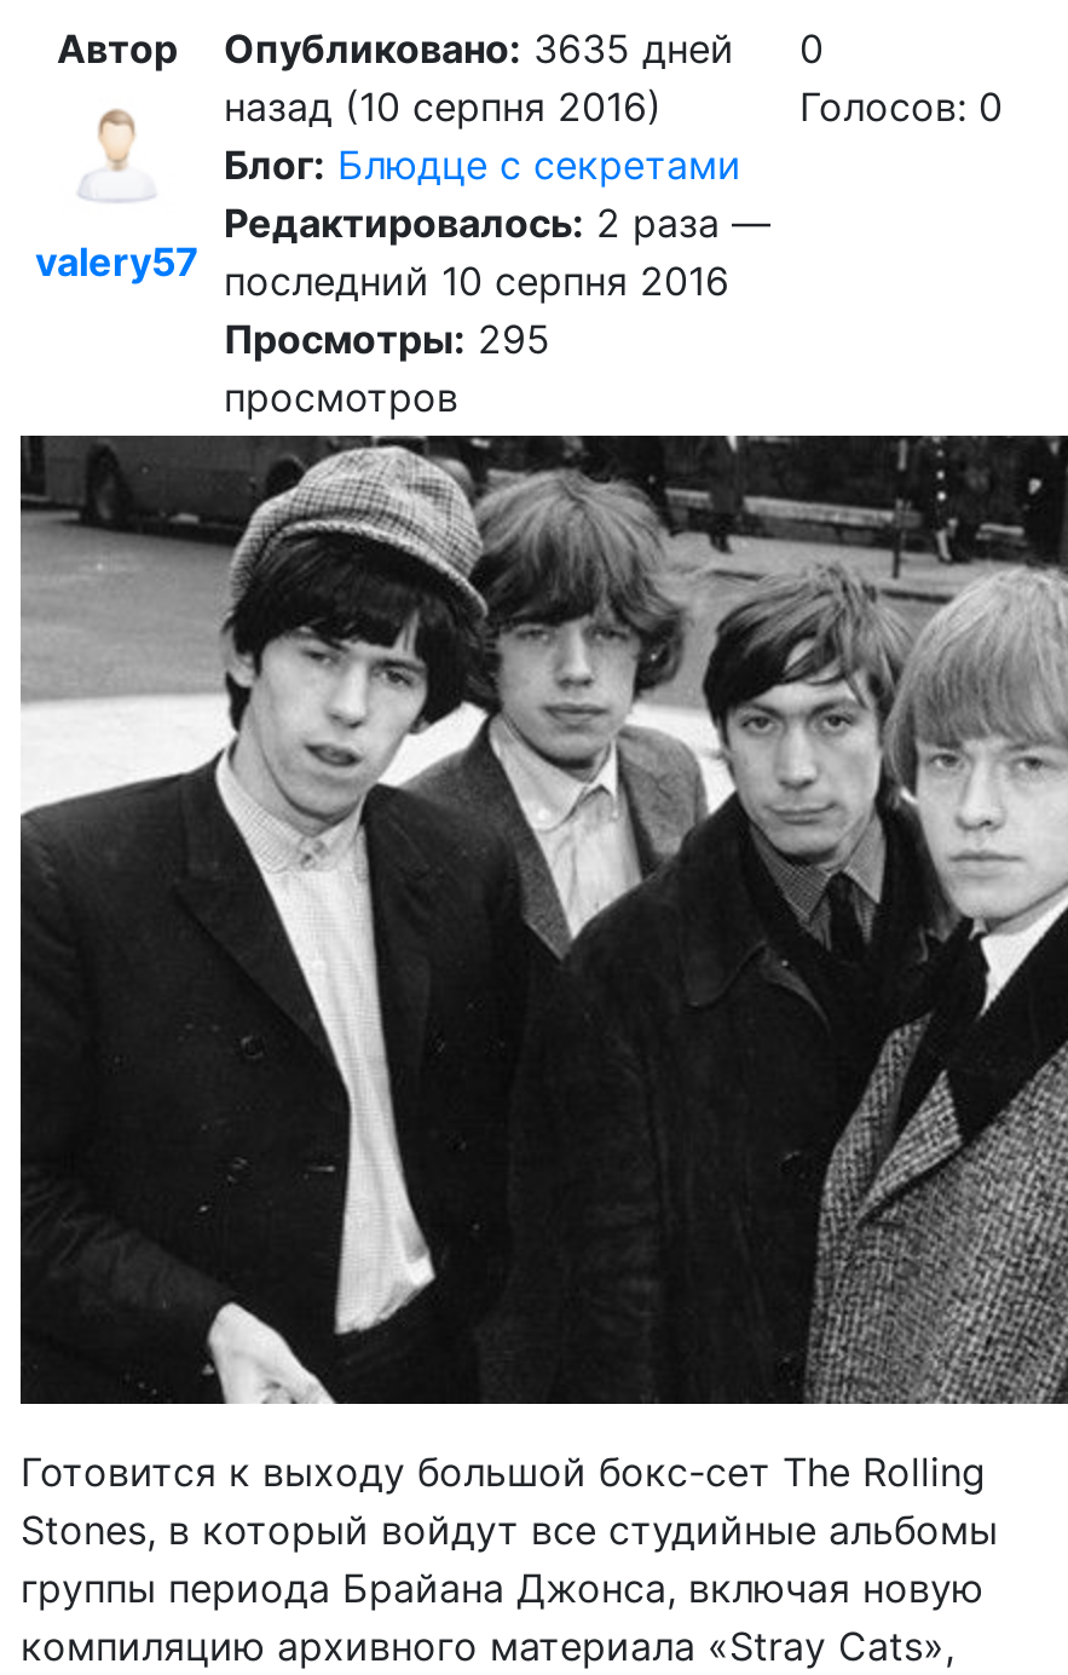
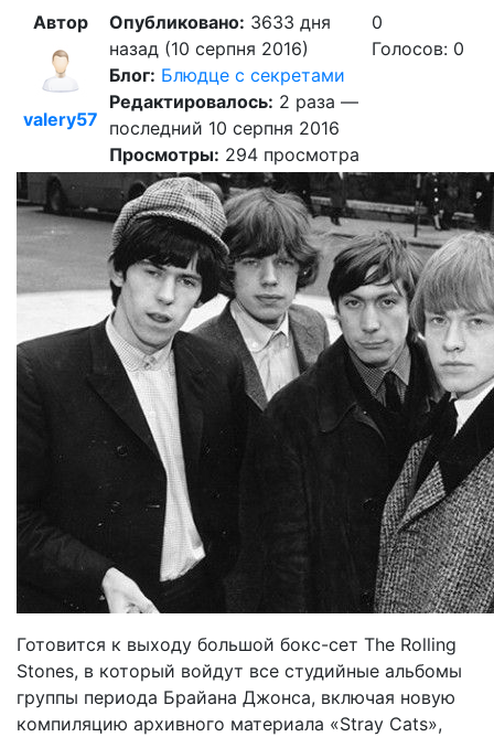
[224,23,734,72] Опубликовано: 3635 дней -> [109,11,331,33] Опубликовано: 3633 дня
[224,314,550,420] Просмотры: 295 | просмотров -> [109,143,359,165] Просмотры: 294 просмотра

